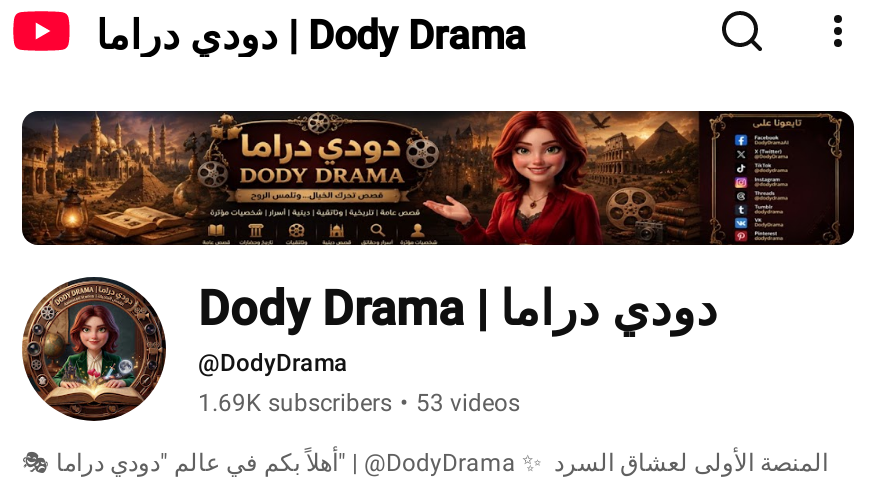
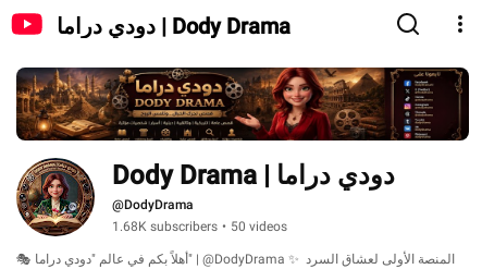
[198,389,520,417] 1.69K subscribers • 53 videos -> [112,219,287,234] 1.68K subscribers • 50 videos

